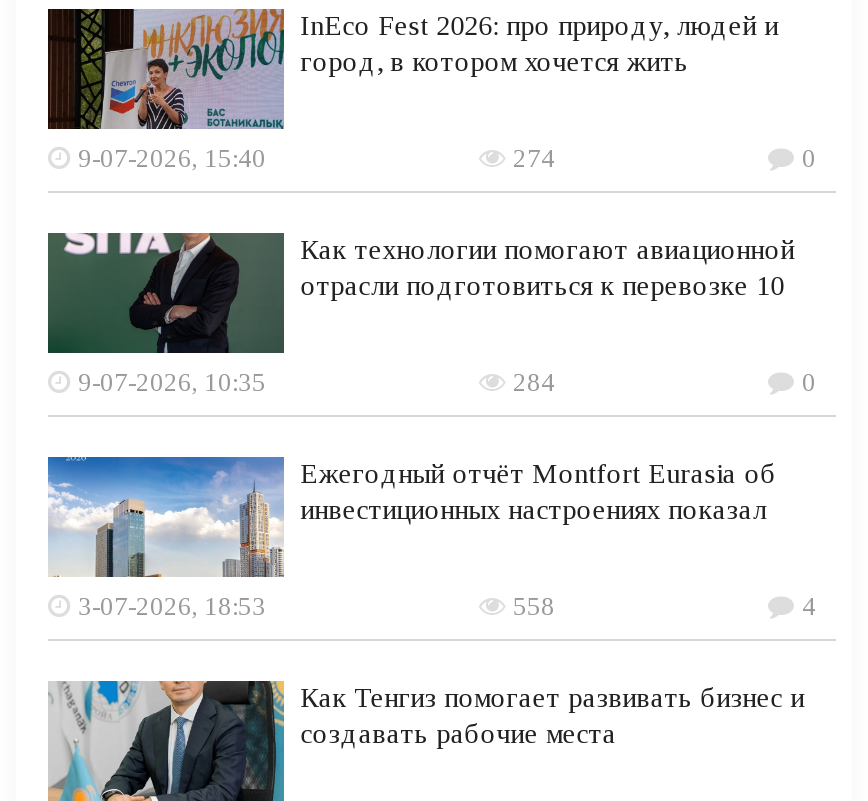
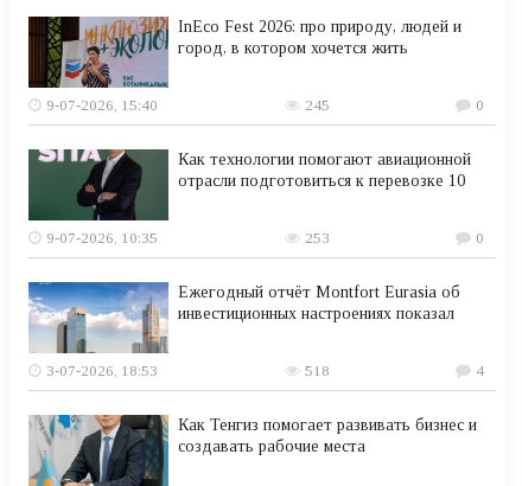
[513,143,555,173] 274 -> [304,96,329,114] 245
[513,367,555,397] 284 -> [304,229,329,246] 253
[513,591,555,621] 558 -> [304,361,329,379] 518

